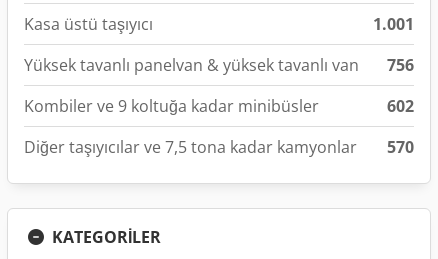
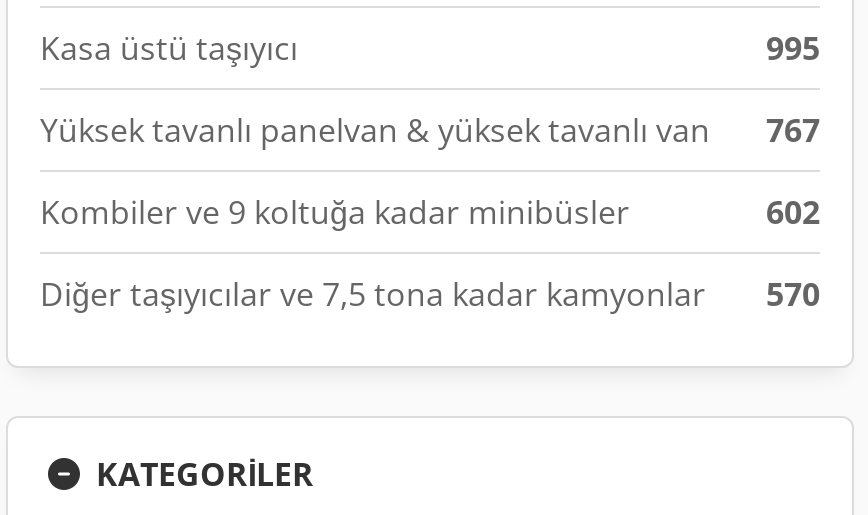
[373,13,414,35] 1.001 -> [766,26,820,70] 995
[24,54,414,76] Yüksek tavanlı panelvan & yüksek tavanlı van 756 -> [40,108,820,152] Yüksek tavanlı panelvan & yüksek tavanlı van 767

